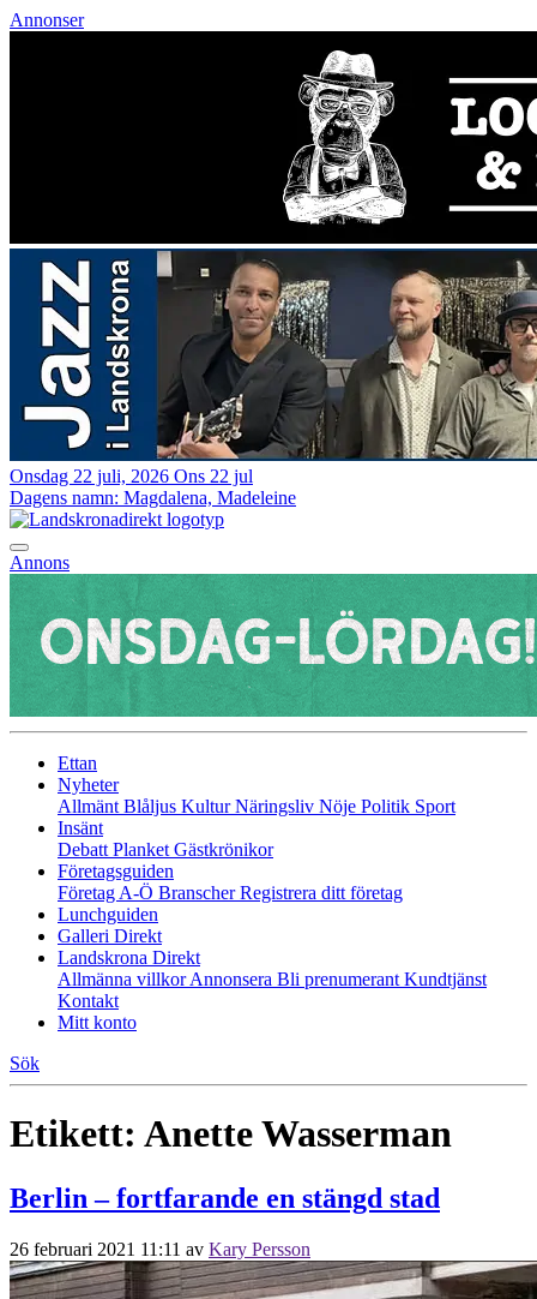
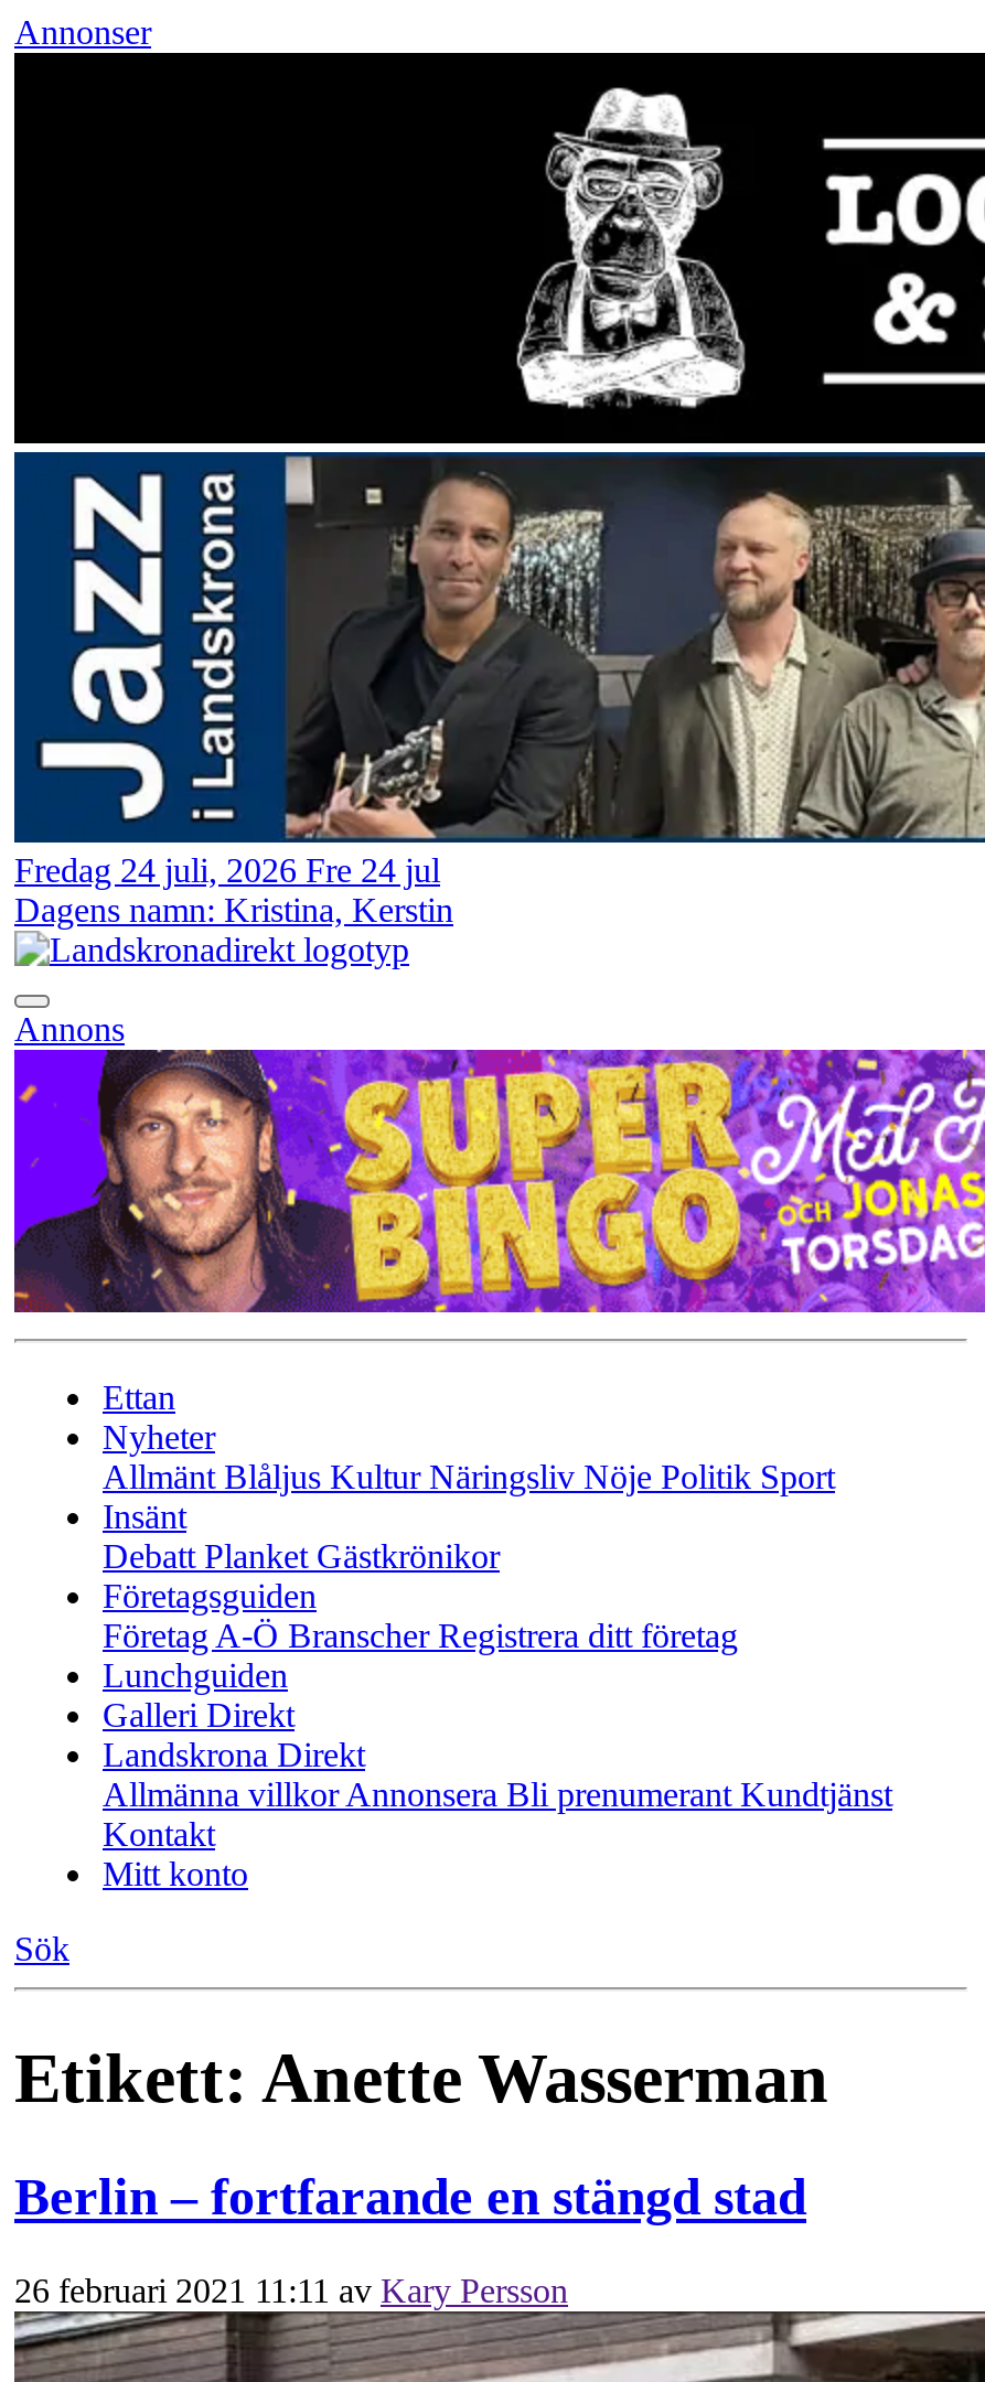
[10,466,253,486] Onsdag 22 juli, 2026 Ons 22 jul -> [14,851,440,889] Fredag 24 juli, 2026 Fre 24 jul
[10,487,296,508] Dagens namn: Magdalena, Madeleine -> [14,891,453,929] Dagens namn: Kristina, Kerstin
[8,573,533,718] [image] -> [12,1048,978,1315] [image]

